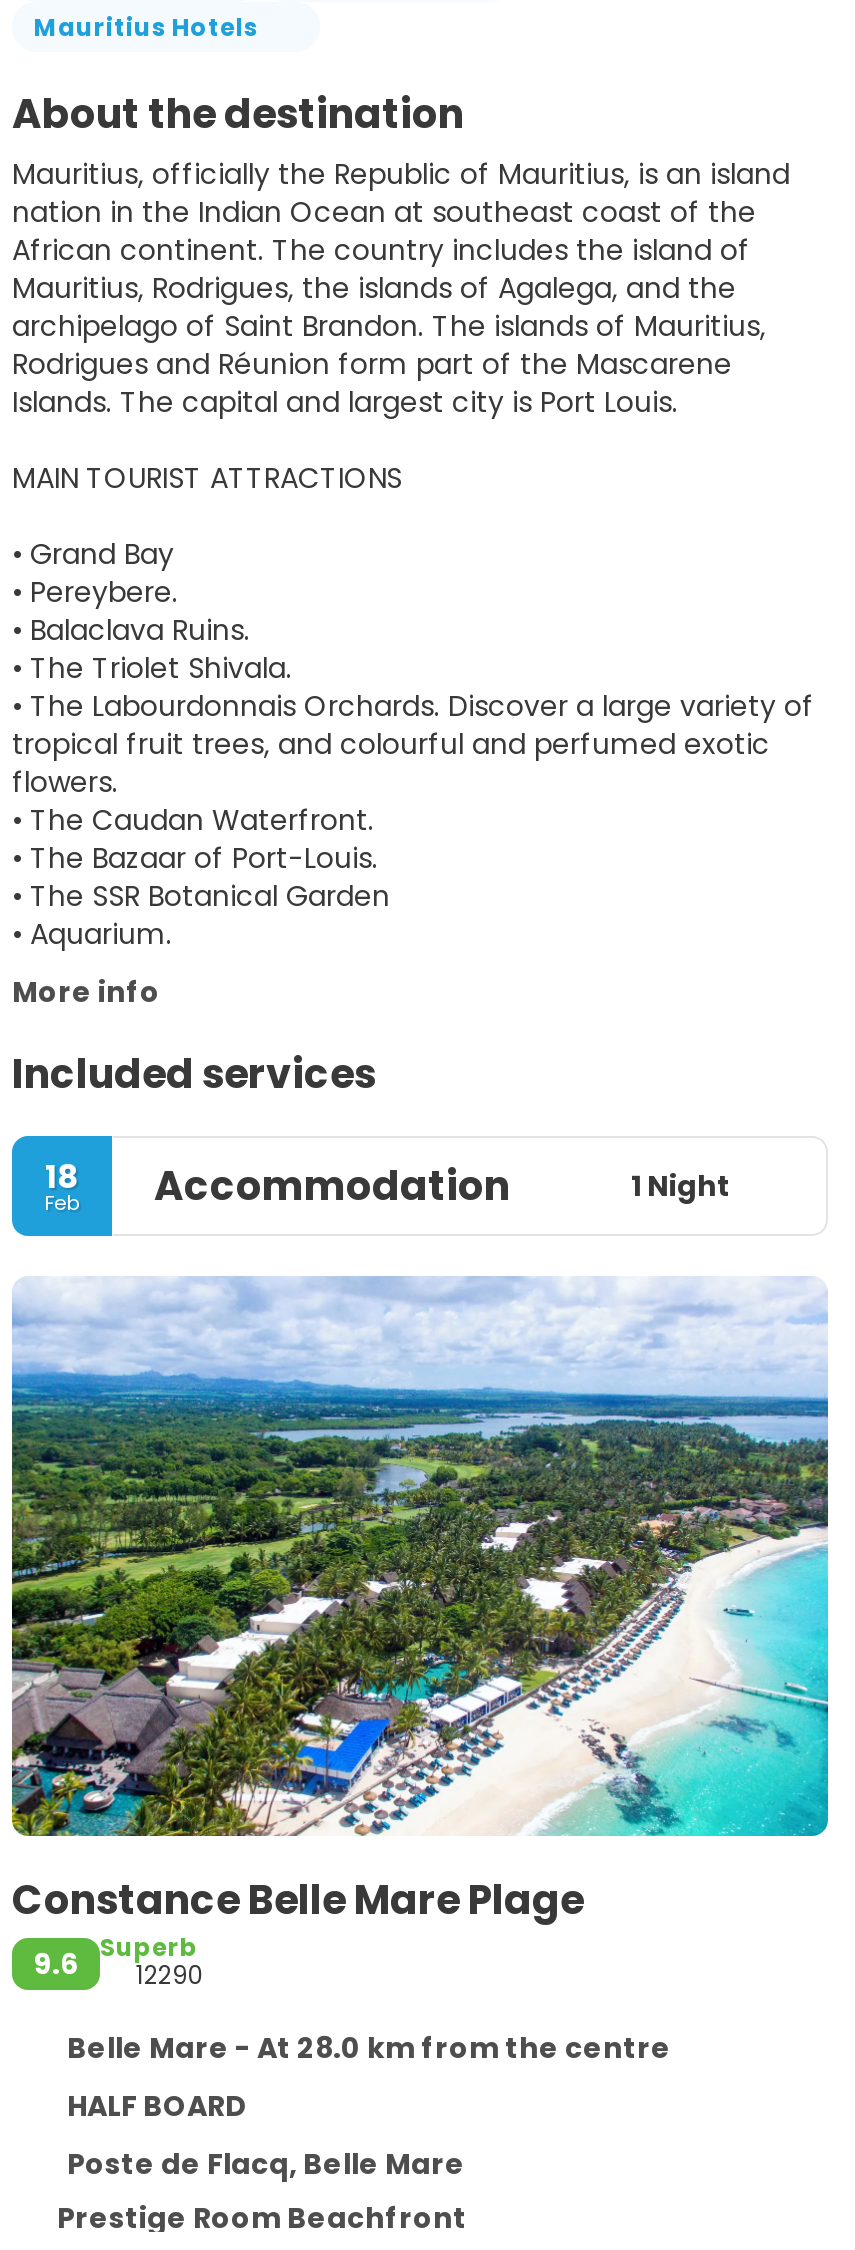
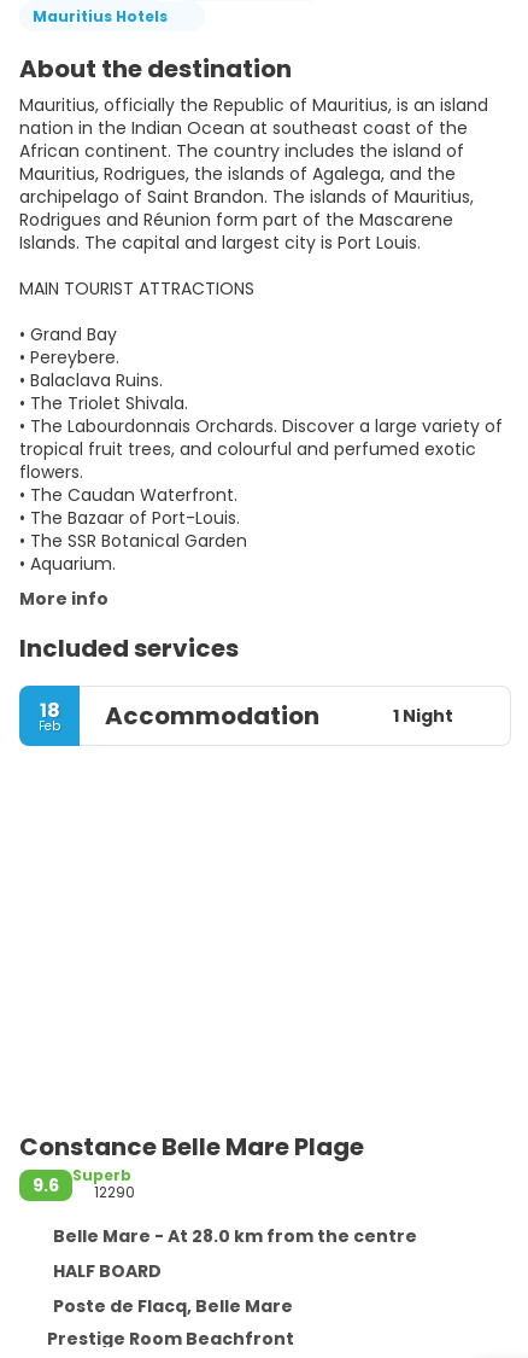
[10,1276,830,1838] [image] -> none

